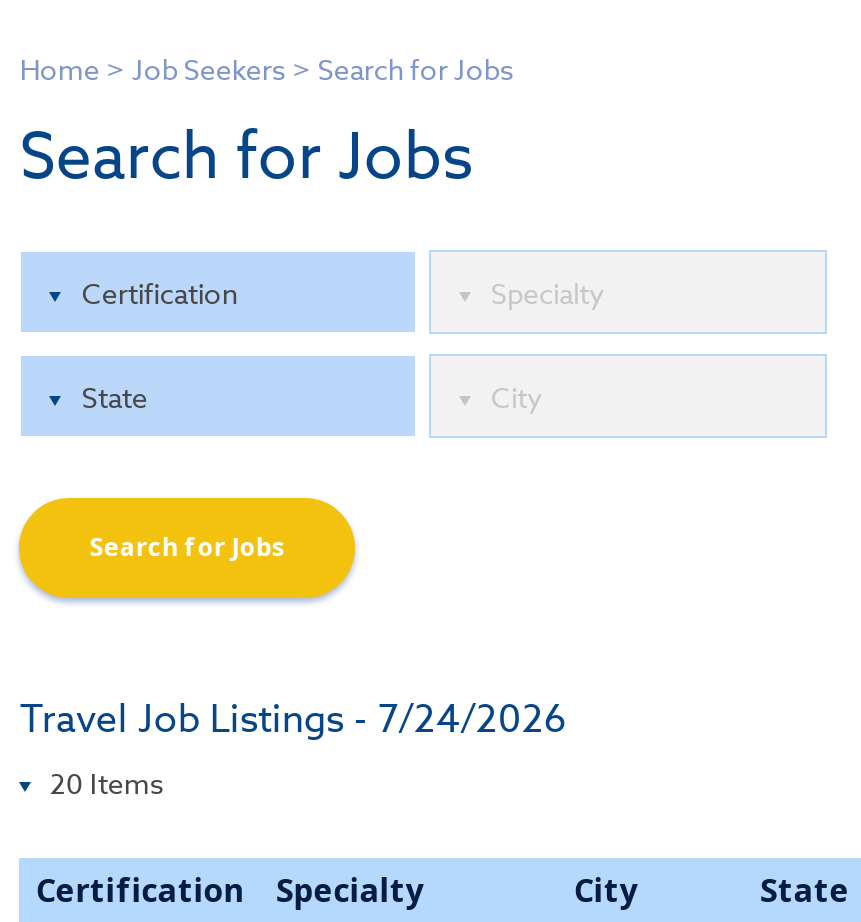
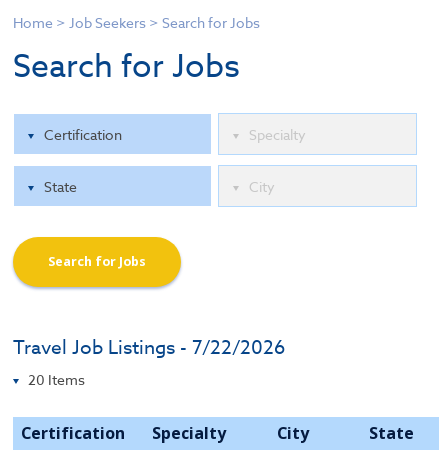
[20,692,566,744] Travel Job Listings - 7/24/2026 -> [13,334,285,360] Travel Job Listings - 7/22/2026

